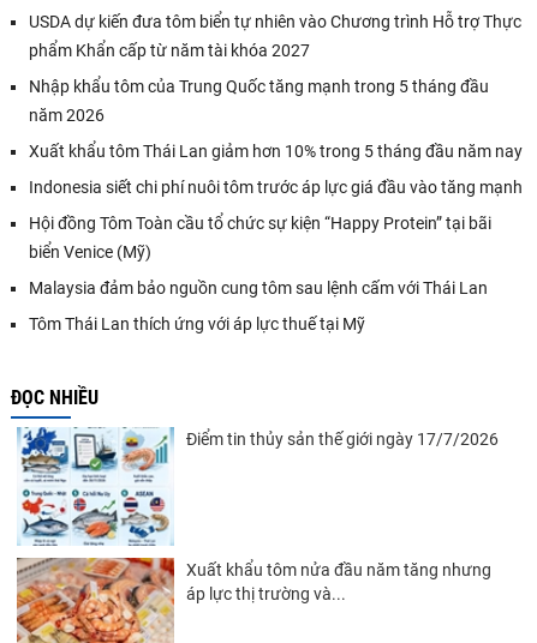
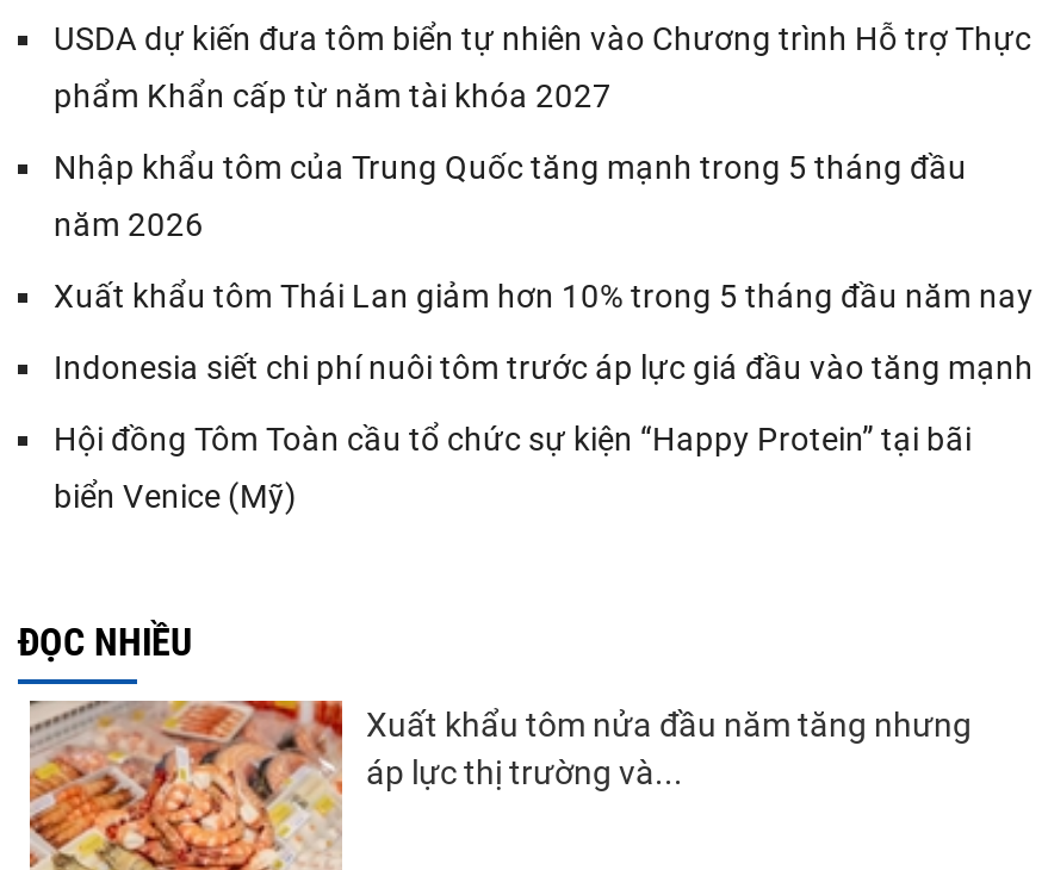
[29,279,488,334] Malaysia đảm bảo nguồn cung tôm sau lệnh cấm với Thái Lan | Tôm Thái Lan thích ứng với áp lực thuế tại Mỹ -> none
[17,426,499,549] [image] | Điểm tin thủy sản thế giới ngày 17/7/2026 -> none

